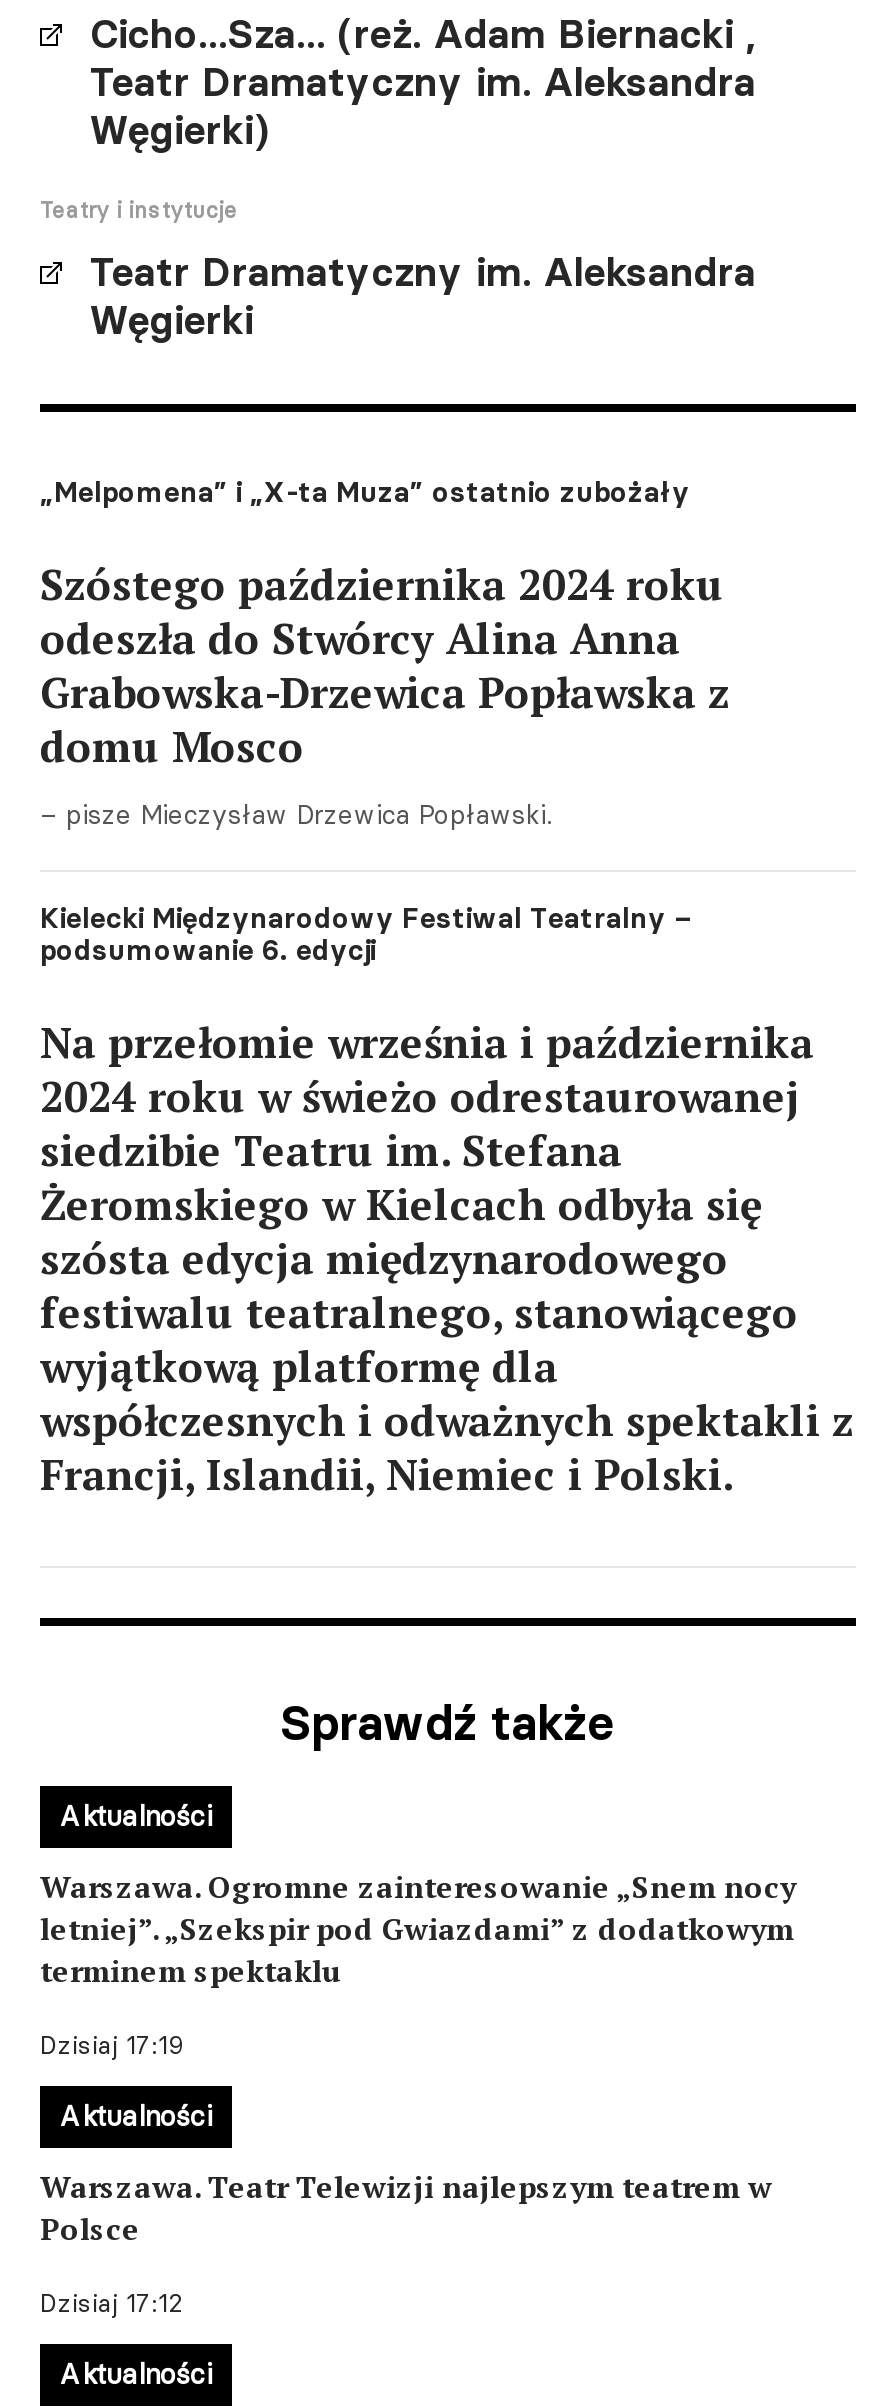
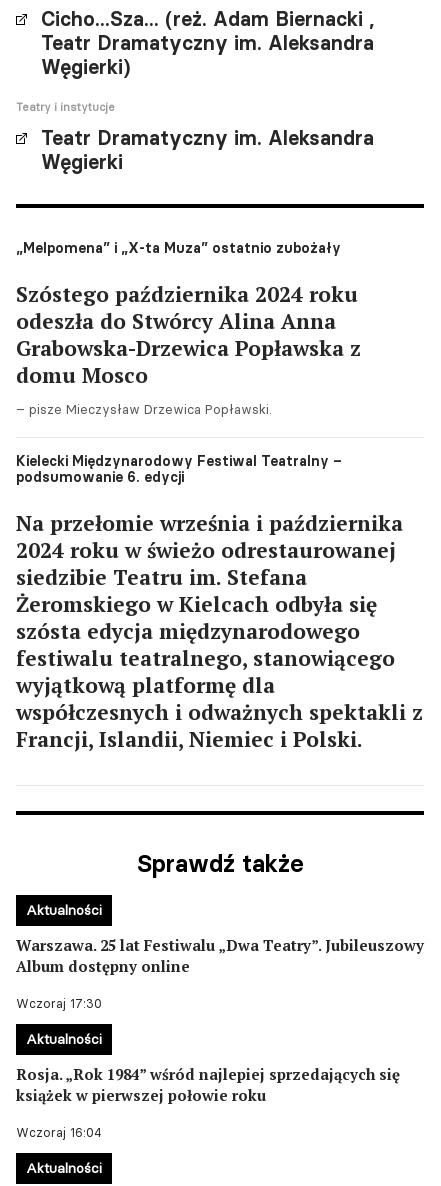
[40,1866,796,1990] Warszawa. Ogromne zainteresowanie „Snem nocy | letniej”. „Szekspir pod Gwiazdami” z dodatkowym | terminem spektaklu -> [16,935,424,976] Warszawa. 25 lat Festiwalu „Dwa Teatry”. Jubileuszowy | Album dostępny online
[40,2030,184,2060] Dzisiaj 17:19 -> [16,996,102,1011] Wczoraj 17:30
[40,2166,772,2248] Warszawa. Teatr Telewizji najlepszym teatrem w | Polsce -> [16,1064,400,1105] Rosja. „Rok 1984” wśród najlepiej sprzedających się | książek w pierwszej połowie roku
[40,2288,182,2318] Dzisiaj 17:12 -> [16,1125,101,1140] Wczoraj 16:04

